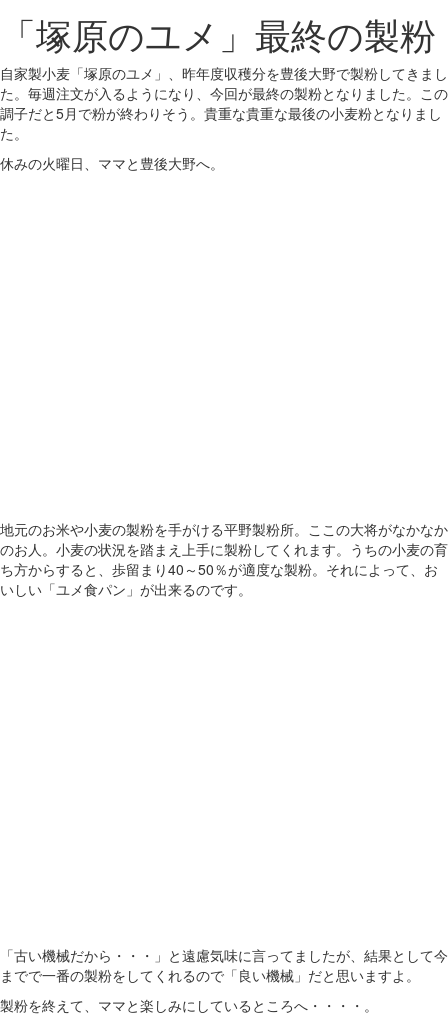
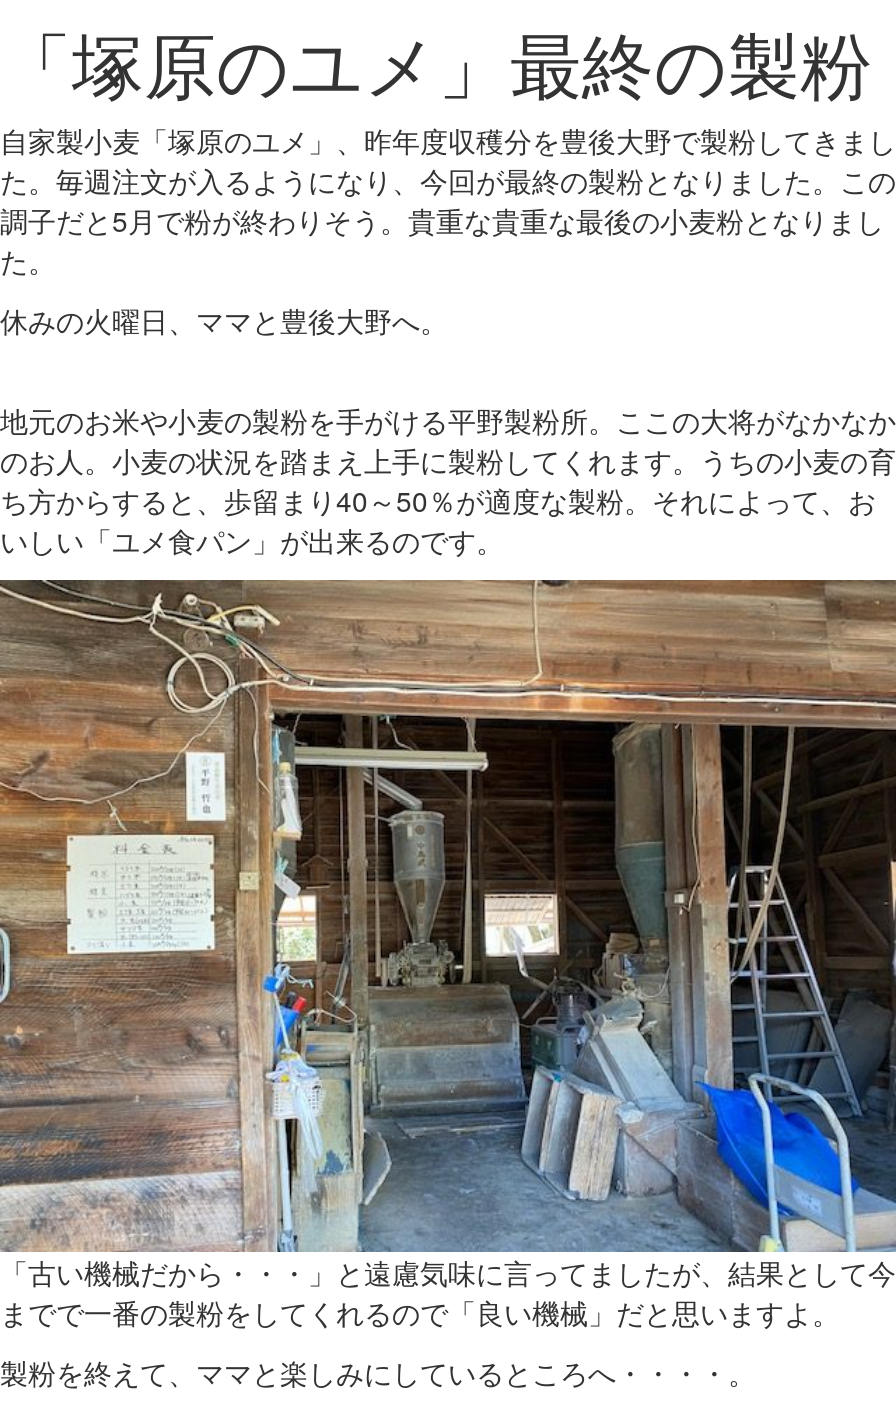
none -> [6,577,890,1249] [image]

